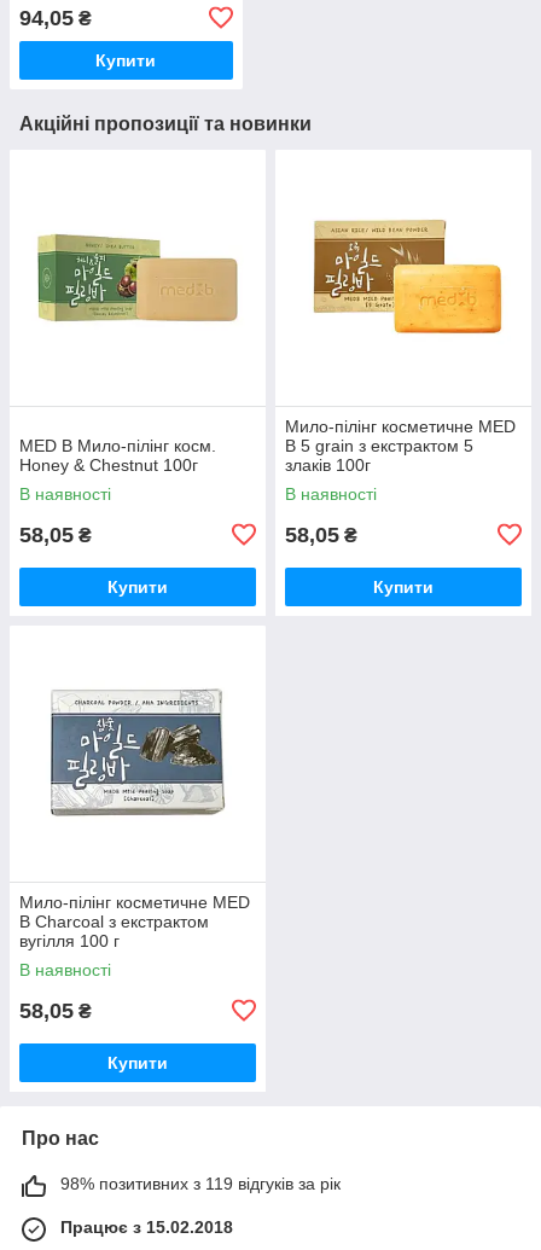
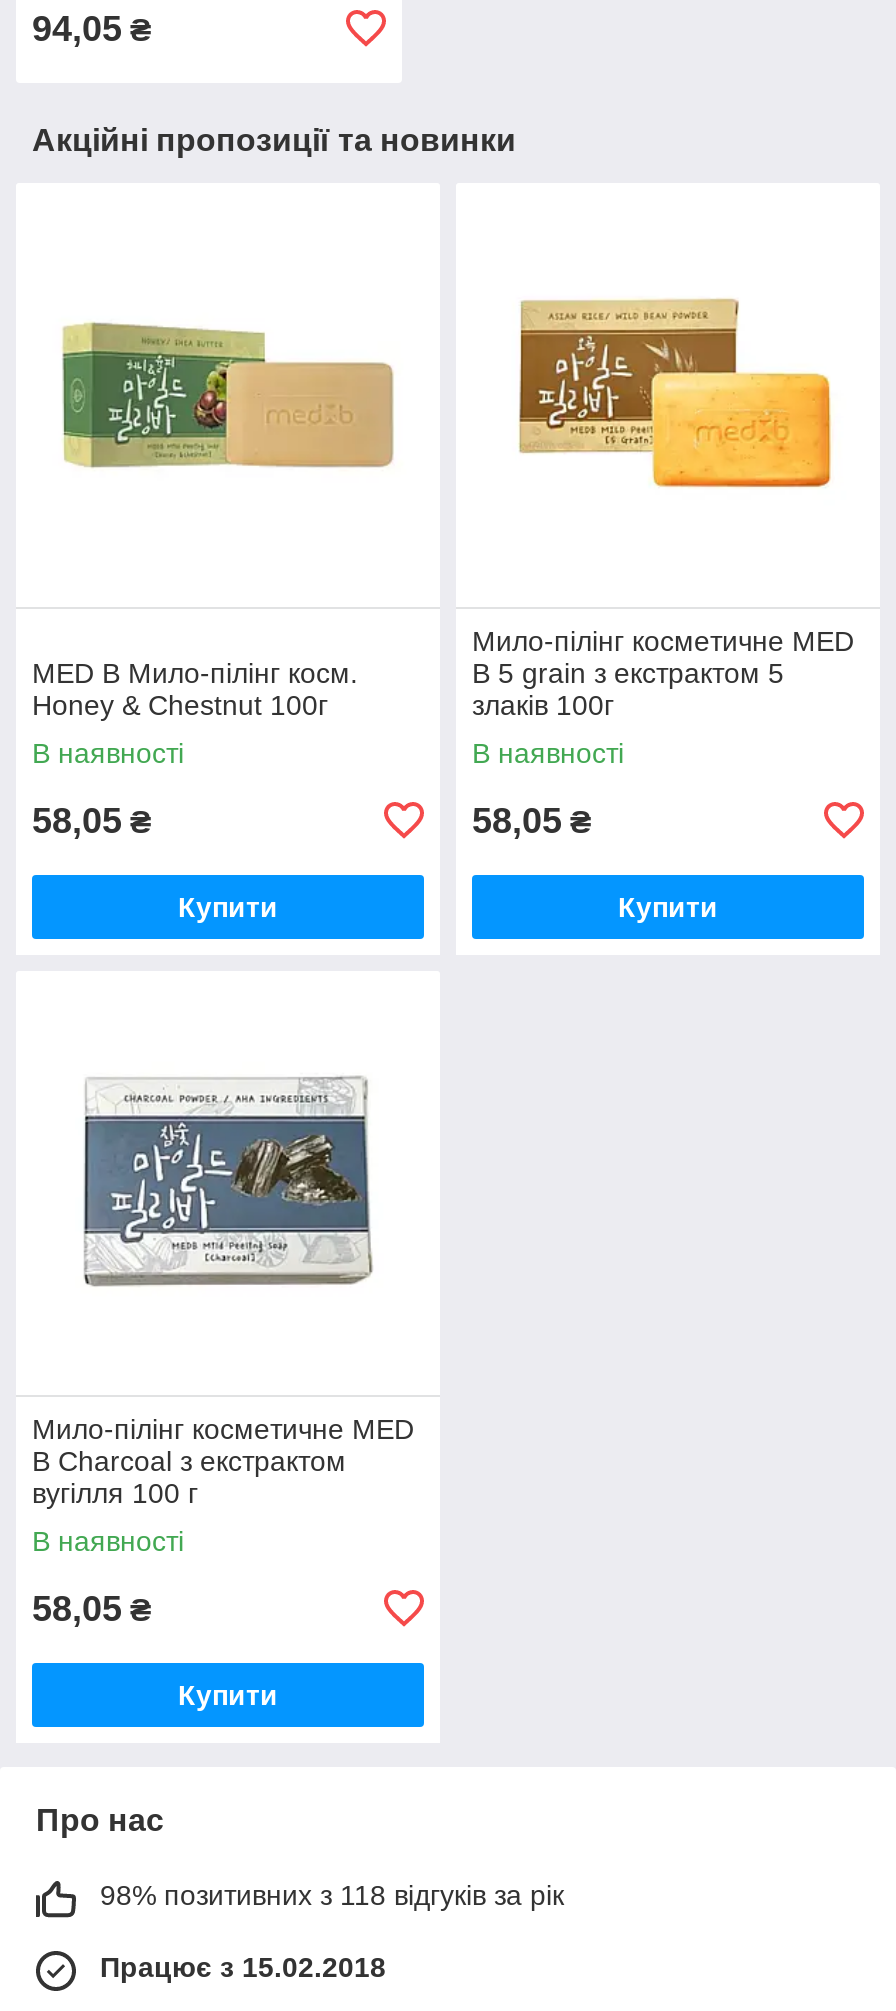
[96,50,156,70] Купити -> none
[60,1174,341,1193] 98% позитивних з 119 відгуків за рік -> [100,1879,564,1911] 98% позитивних з 118 відгуків за рік

